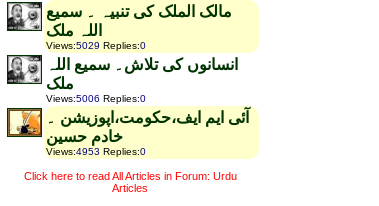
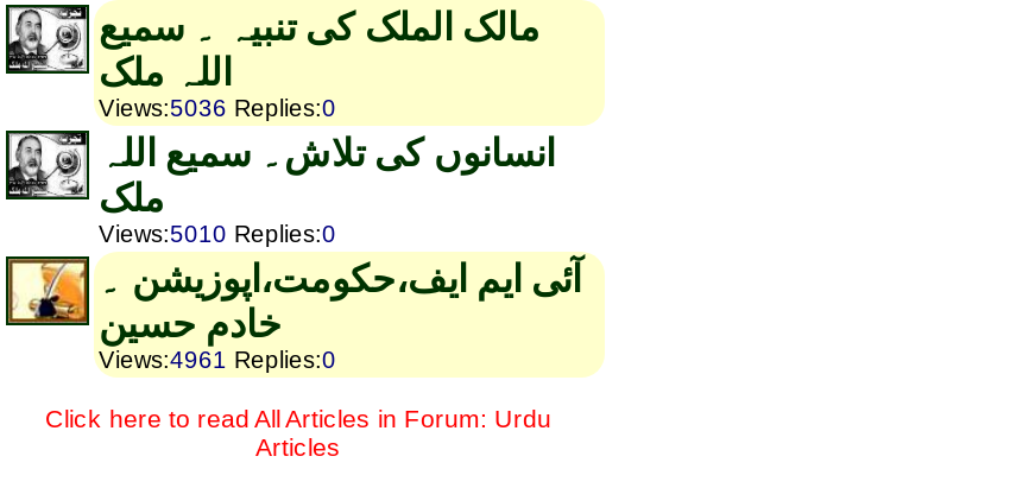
[46,40,146,51] Views:5029 Replies:0 -> [99,96,336,122] Views:5036 Replies:0
[46,93,146,104] Views:5006 Replies:0 -> [99,222,336,248] Views:5010 Replies:0
[46,146,146,157] Views:4953 Replies:0 -> [99,347,336,374] Views:4961 Replies:0

